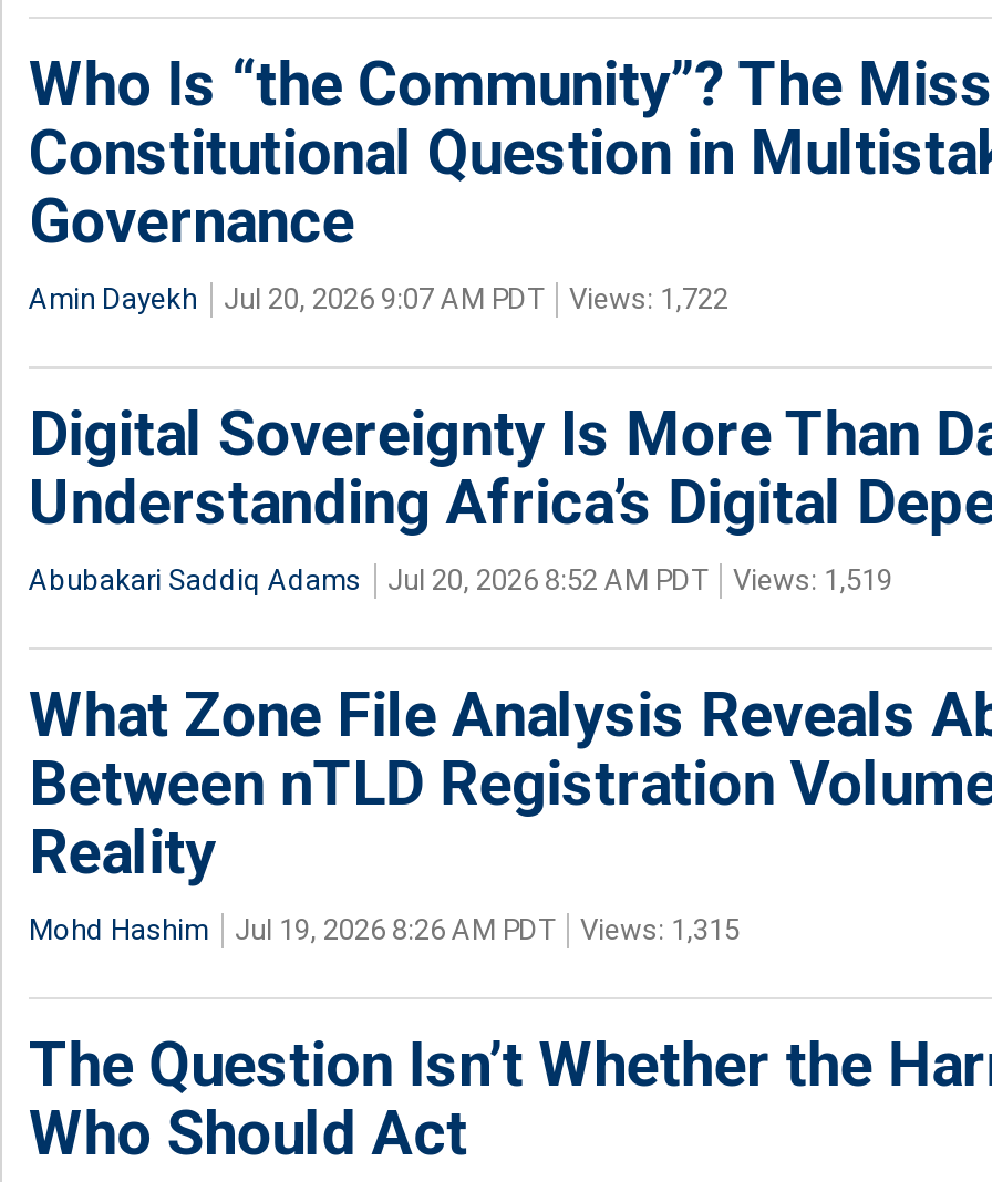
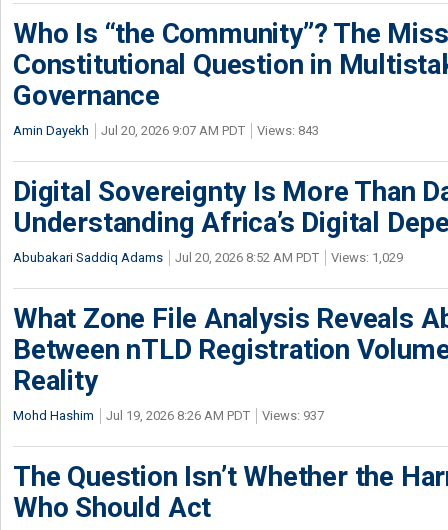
[29,282,728,315] Amin Dayekh Jul 20, 2026 9:07 AM PDT Views: 1,722 -> [13,123,319,138] Amin Dayekh Jul 20, 2026 9:07 AM PDT Views: 843
[29,563,892,597] Abubakari Saddiq Adams Jul 20, 2026 8:52 AM PDT Views: 1,519 -> [13,250,403,265] Abubakari Saddiq Adams Jul 20, 2026 8:52 AM PDT Views: 1,029
[29,913,740,946] Mohd Hashim Jul 19, 2026 8:26 AM PDT Views: 1,315 -> [13,408,324,423] Mohd Hashim Jul 19, 2026 8:26 AM PDT Views: 937

